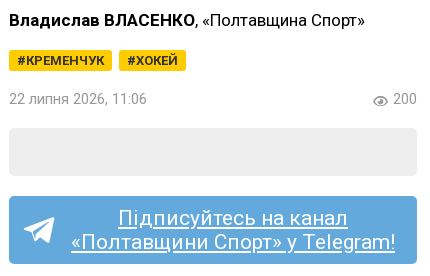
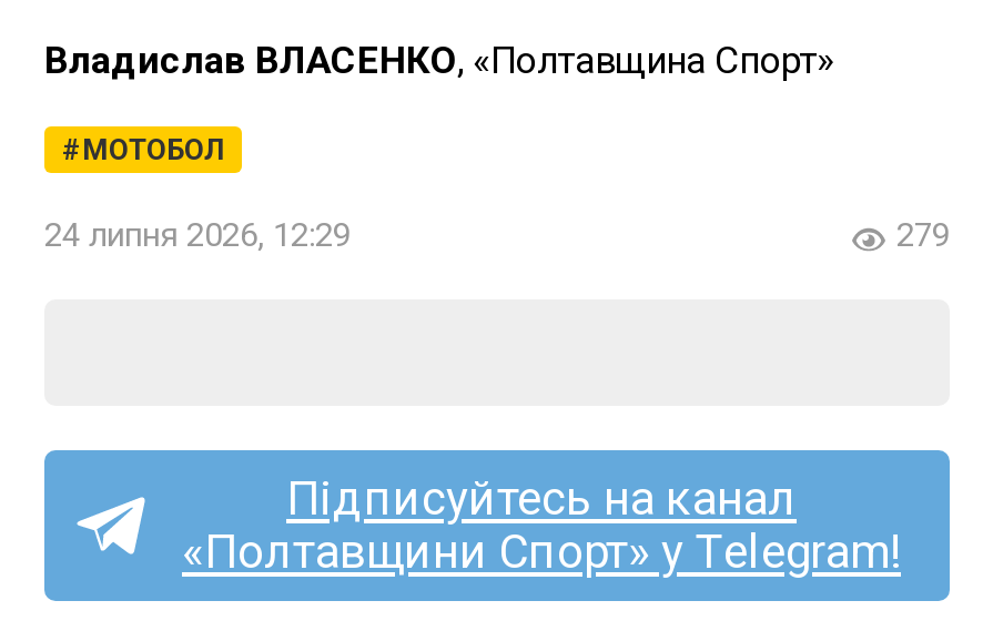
[26,52,178,67] КРЕМЕНЧУК | ХОКЕЙ -> [82,132,224,165] МОТОБОЛ
[9,89,417,107] 22 липня 2026, 11:06 | 200 -> [44,214,950,254] 24 липня 2026, 12:29 | 279

